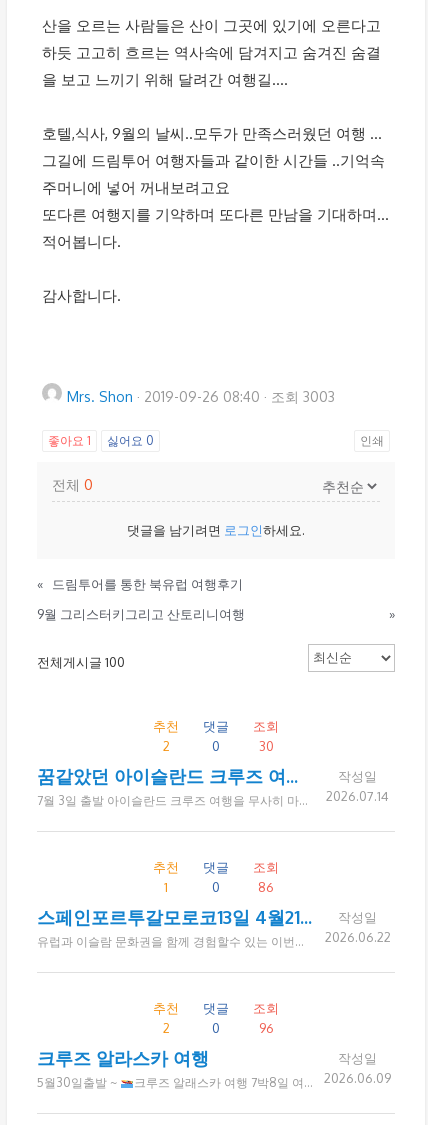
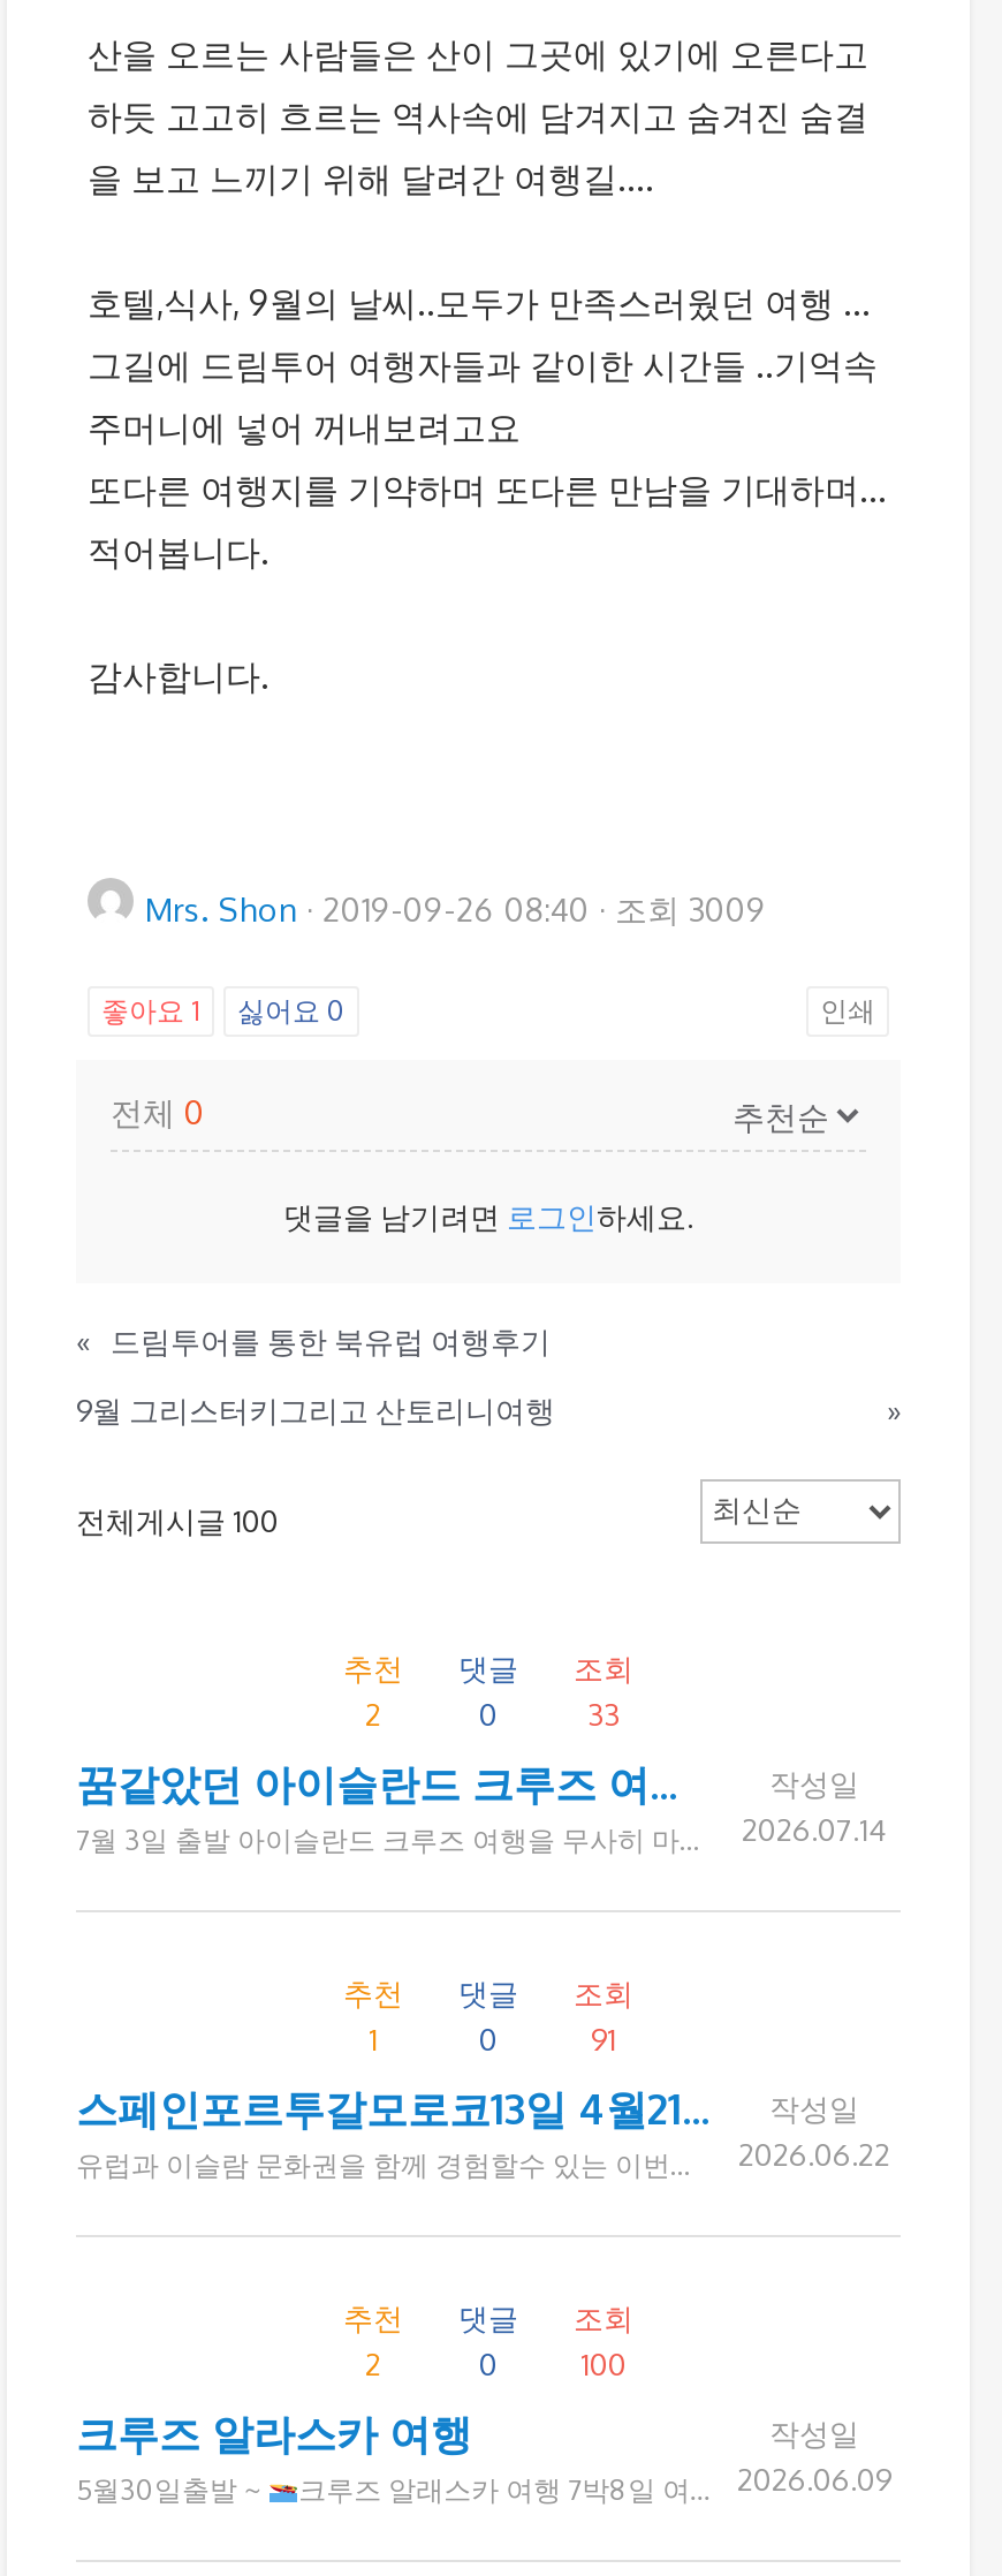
[67,388,335,405] Mrs. Shon · 2019-09-26 08:40 · 조회 3003 -> [145,889,767,929] Mrs. Shon · 2019-09-26 08:40 · 조회 3009
[258,738,273,754] 30 -> [587,1696,620,1733] 33
[258,879,274,895] 86 -> [591,2021,616,2058] 91
[258,1020,273,1036] 96 -> [580,2346,627,2382] 100

